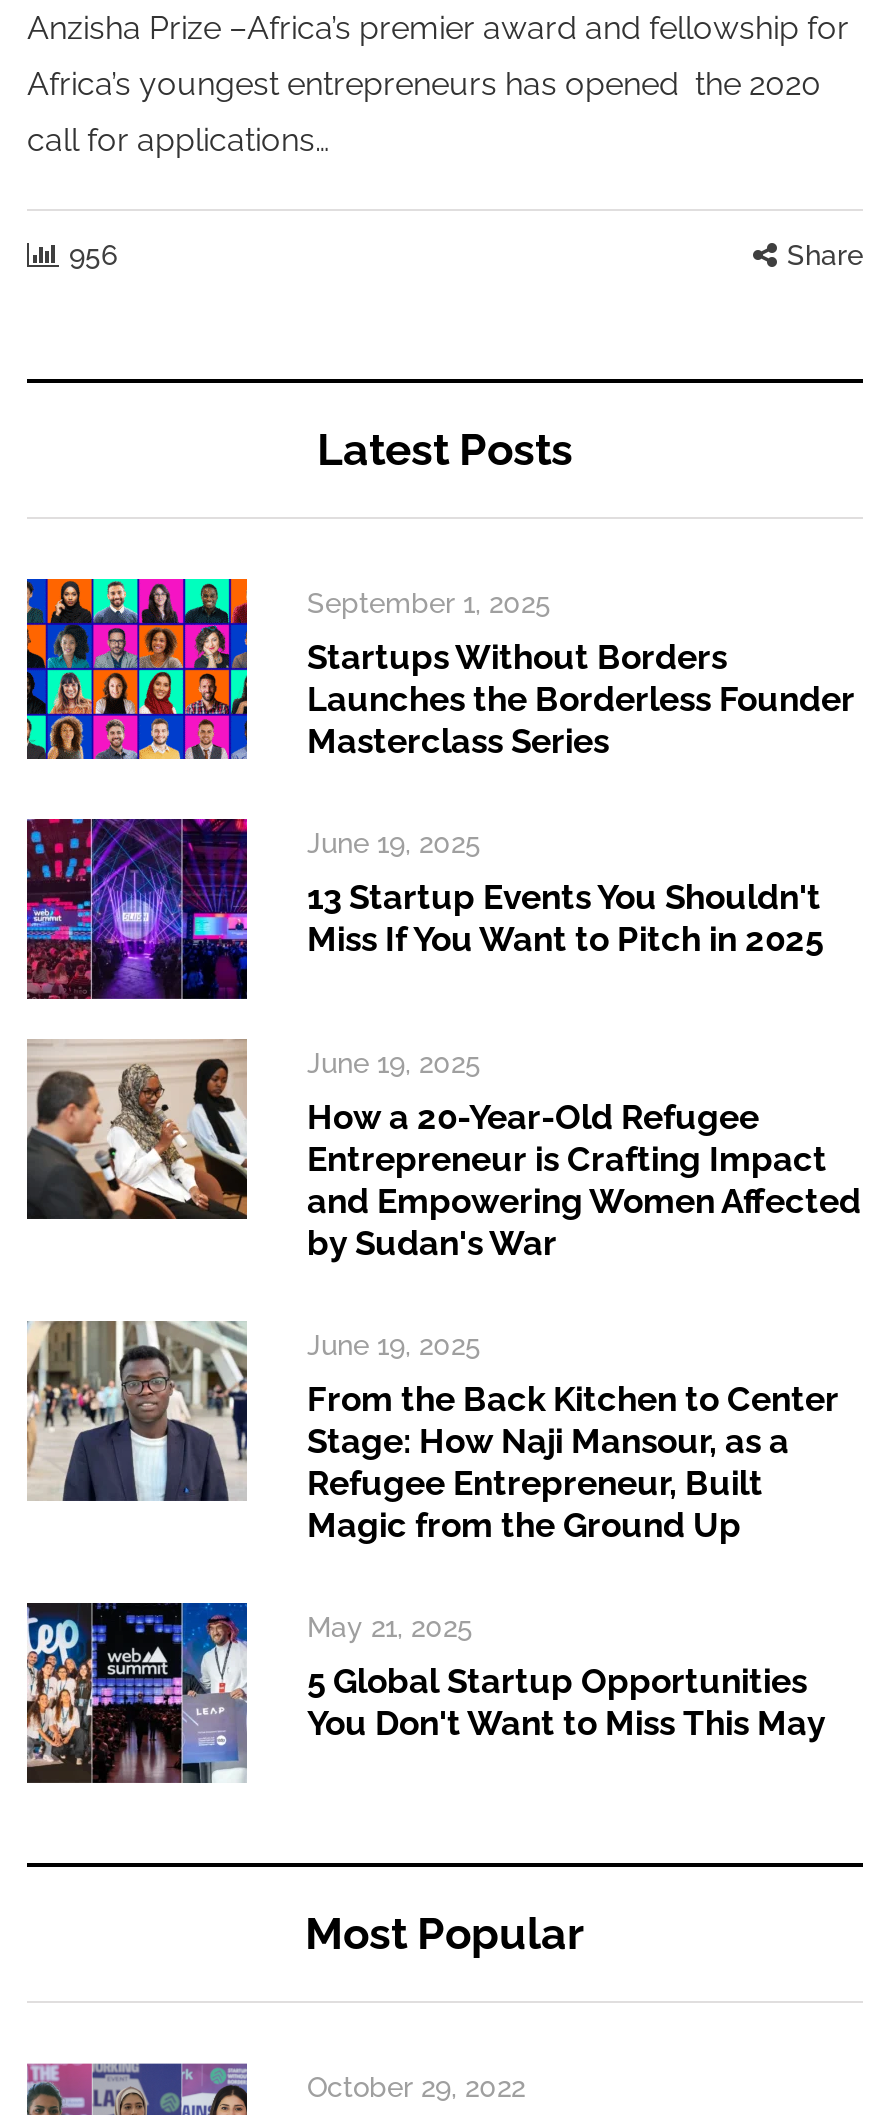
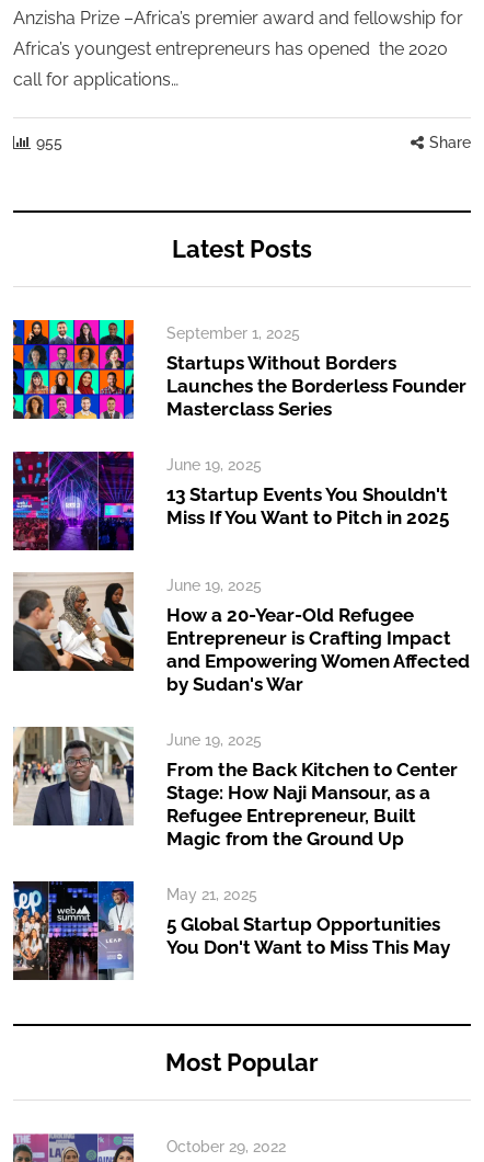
[69,240,117,272] 956 -> [36,134,62,152] 955

